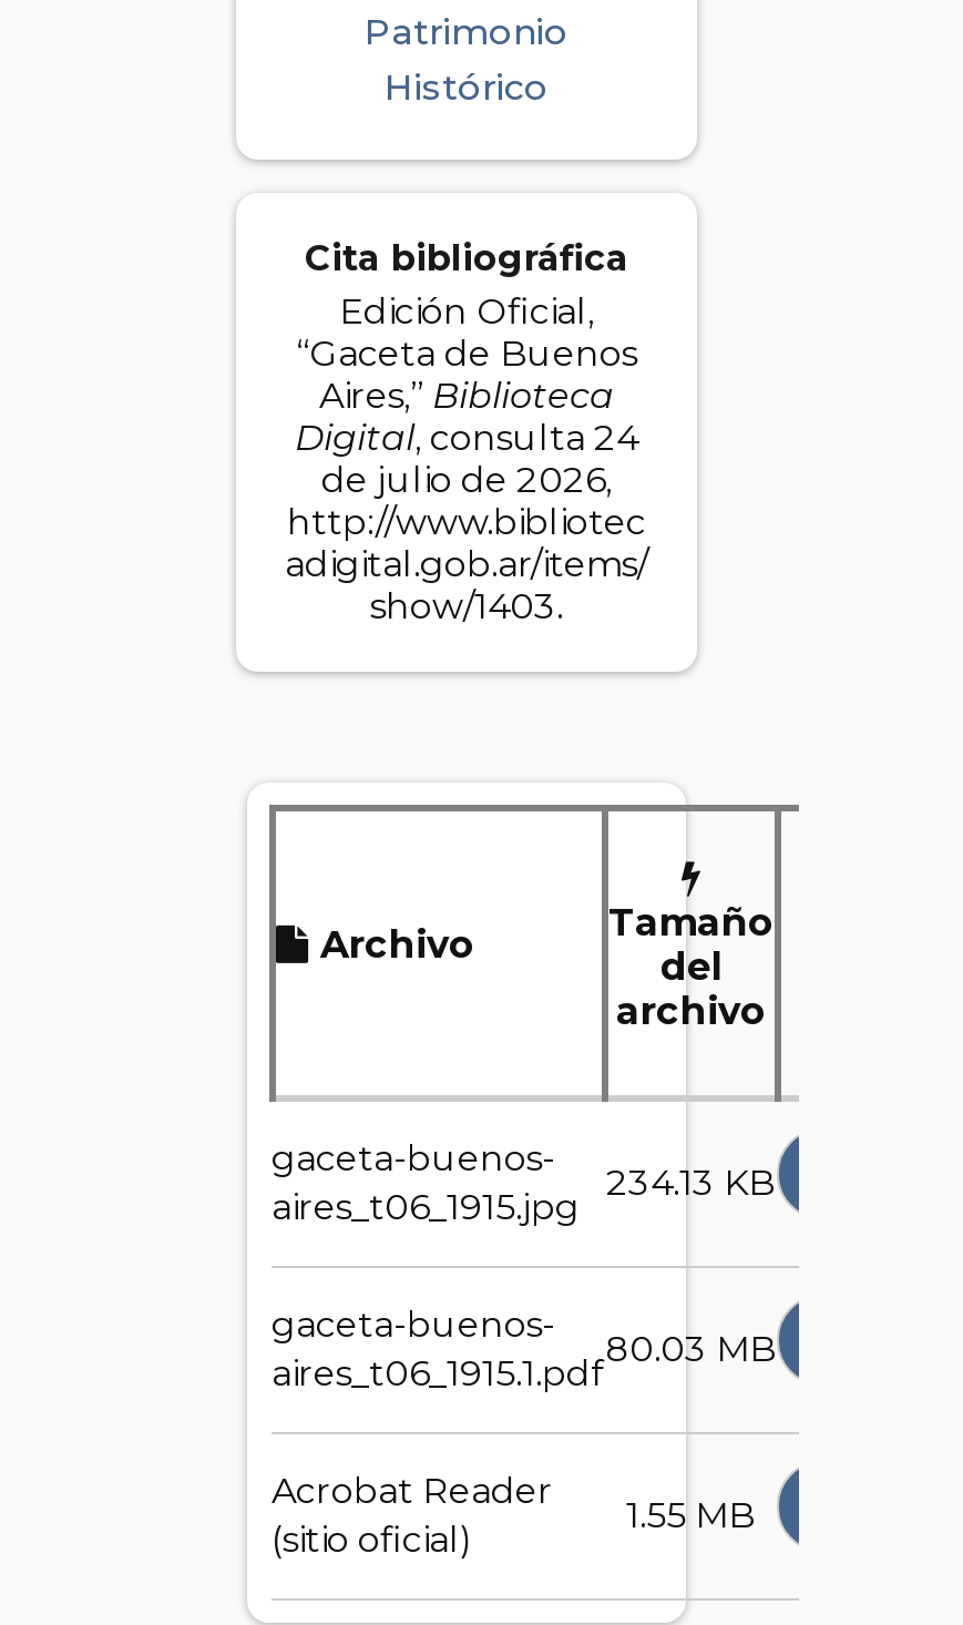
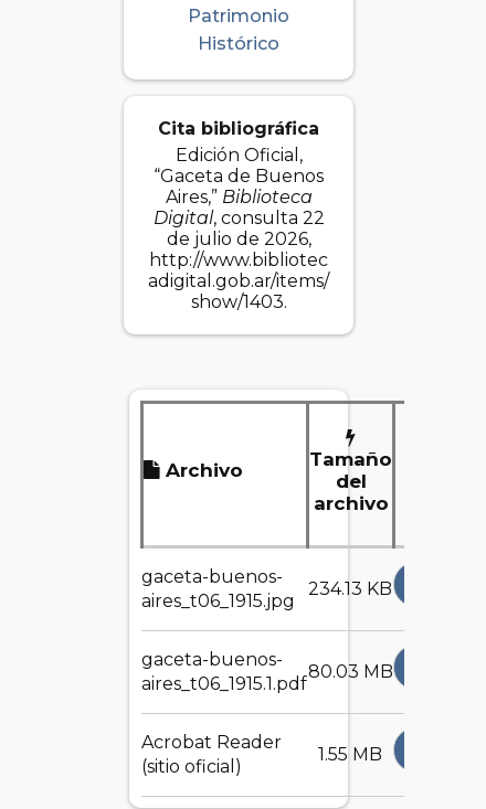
[295,416,638,458] Digital, consulta 24 -> [153,207,324,228] Digital, consulta 22

